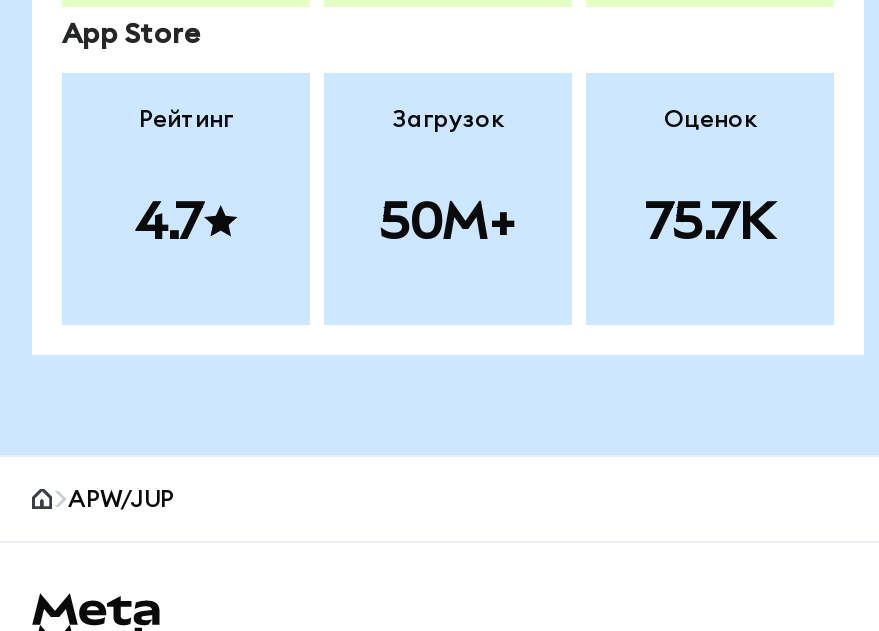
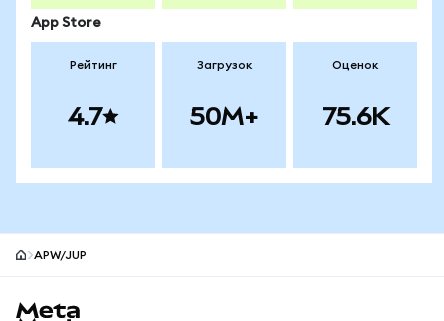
[645,193,775,249] 75.7K -> [321,102,388,130] 75.6K

